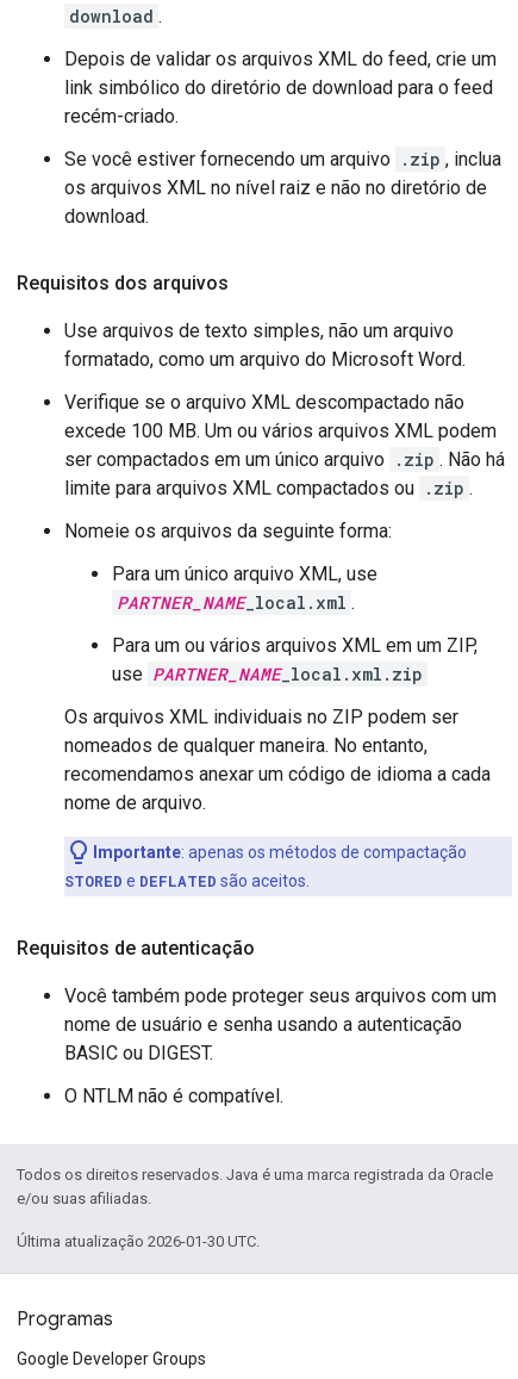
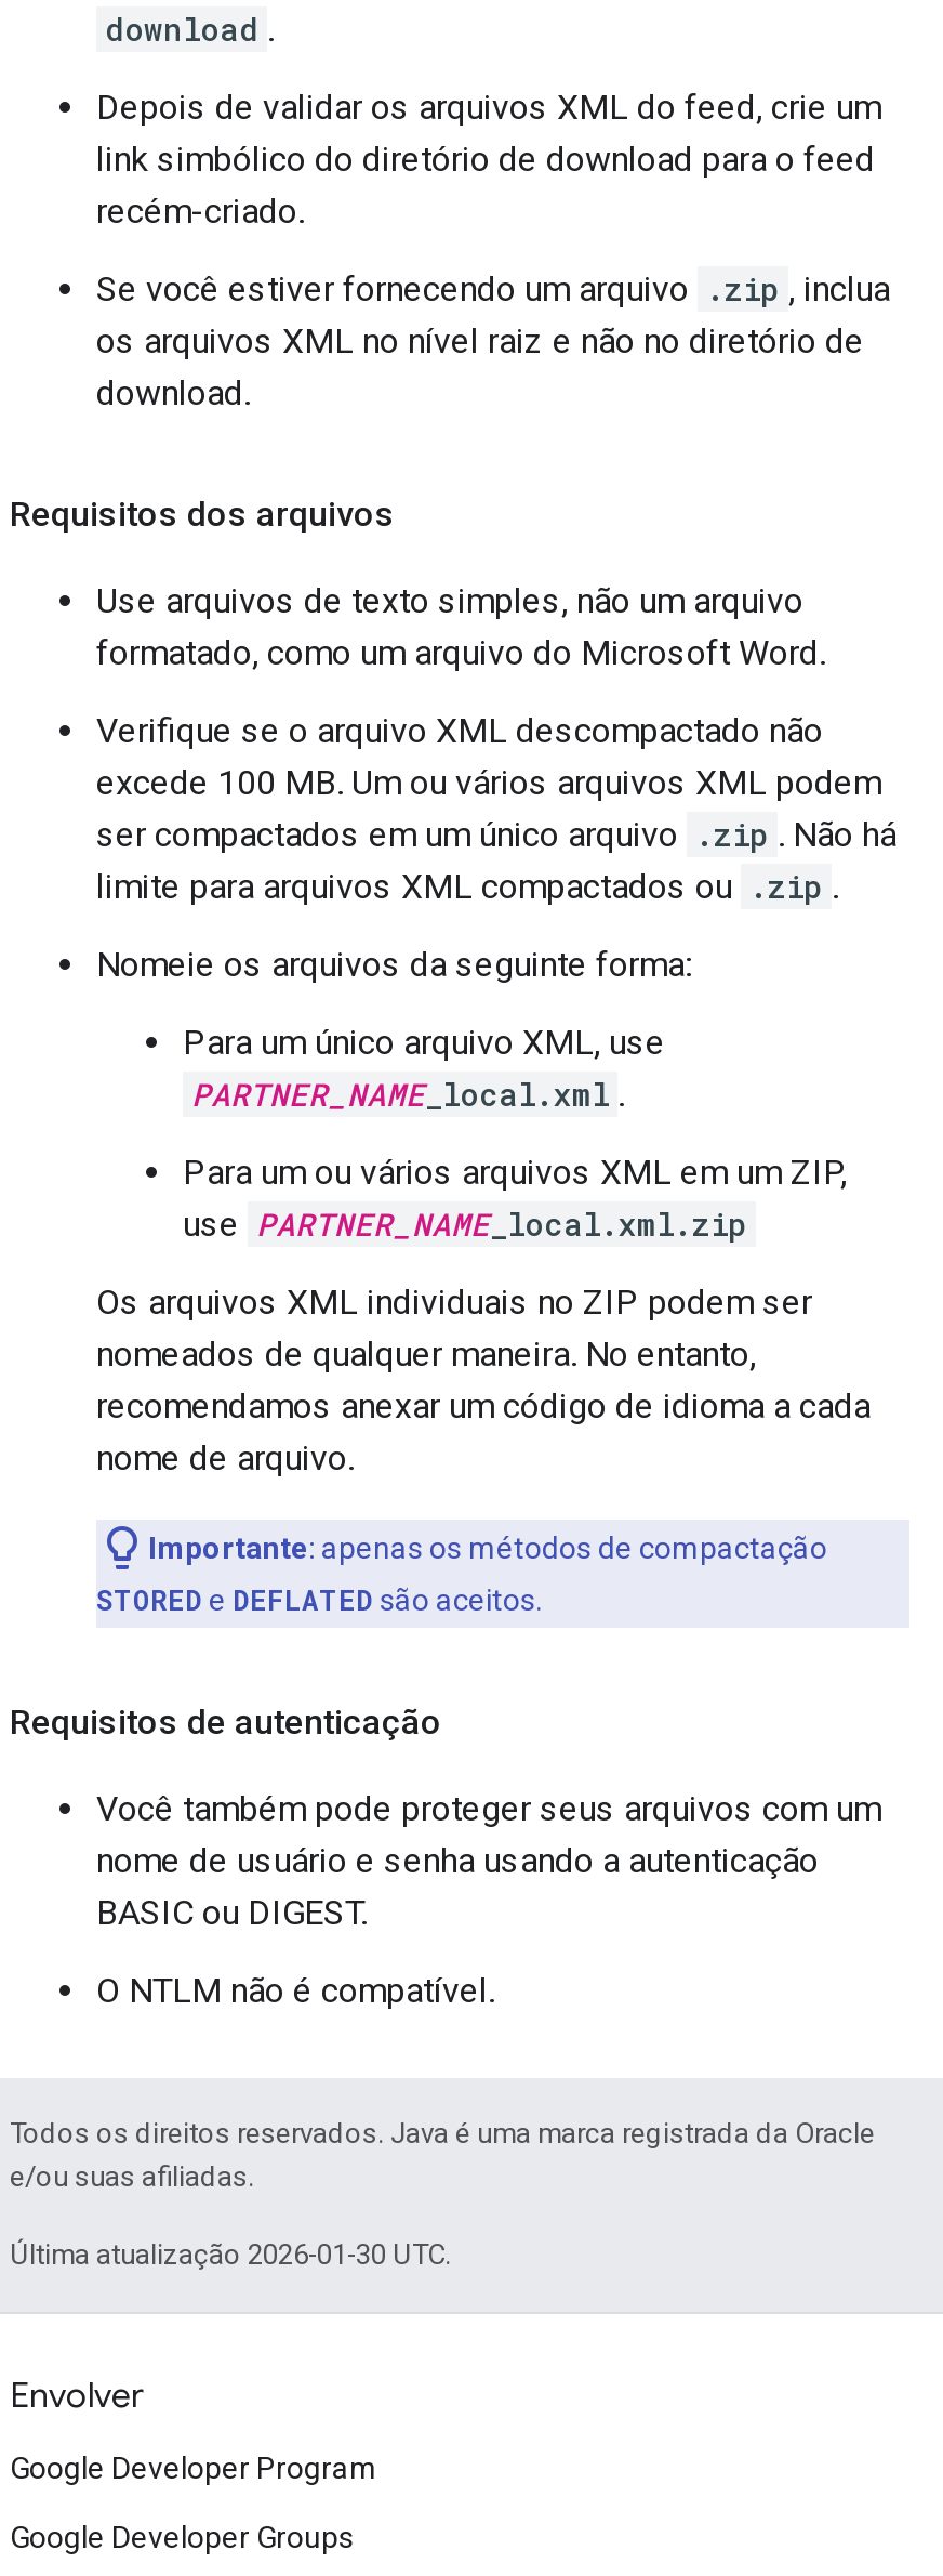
[17,1307,113,1331] Programas -> [10,2375,377,2485] Envolver | Google Developer Program

